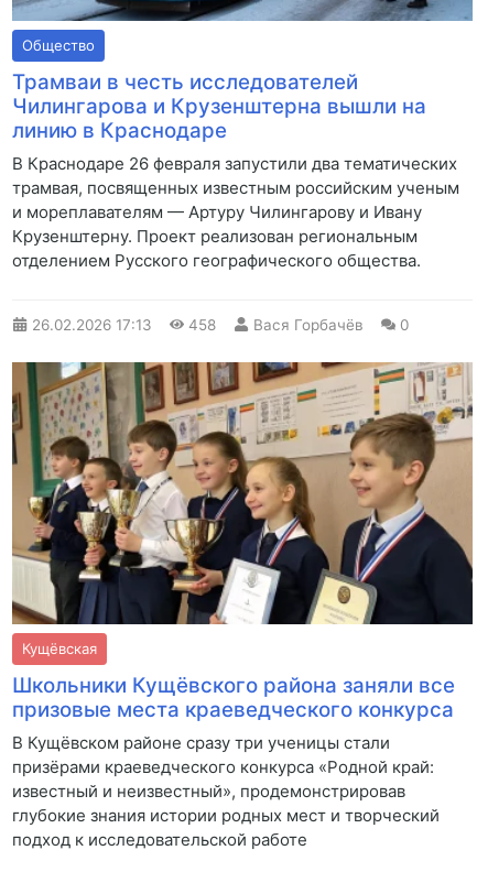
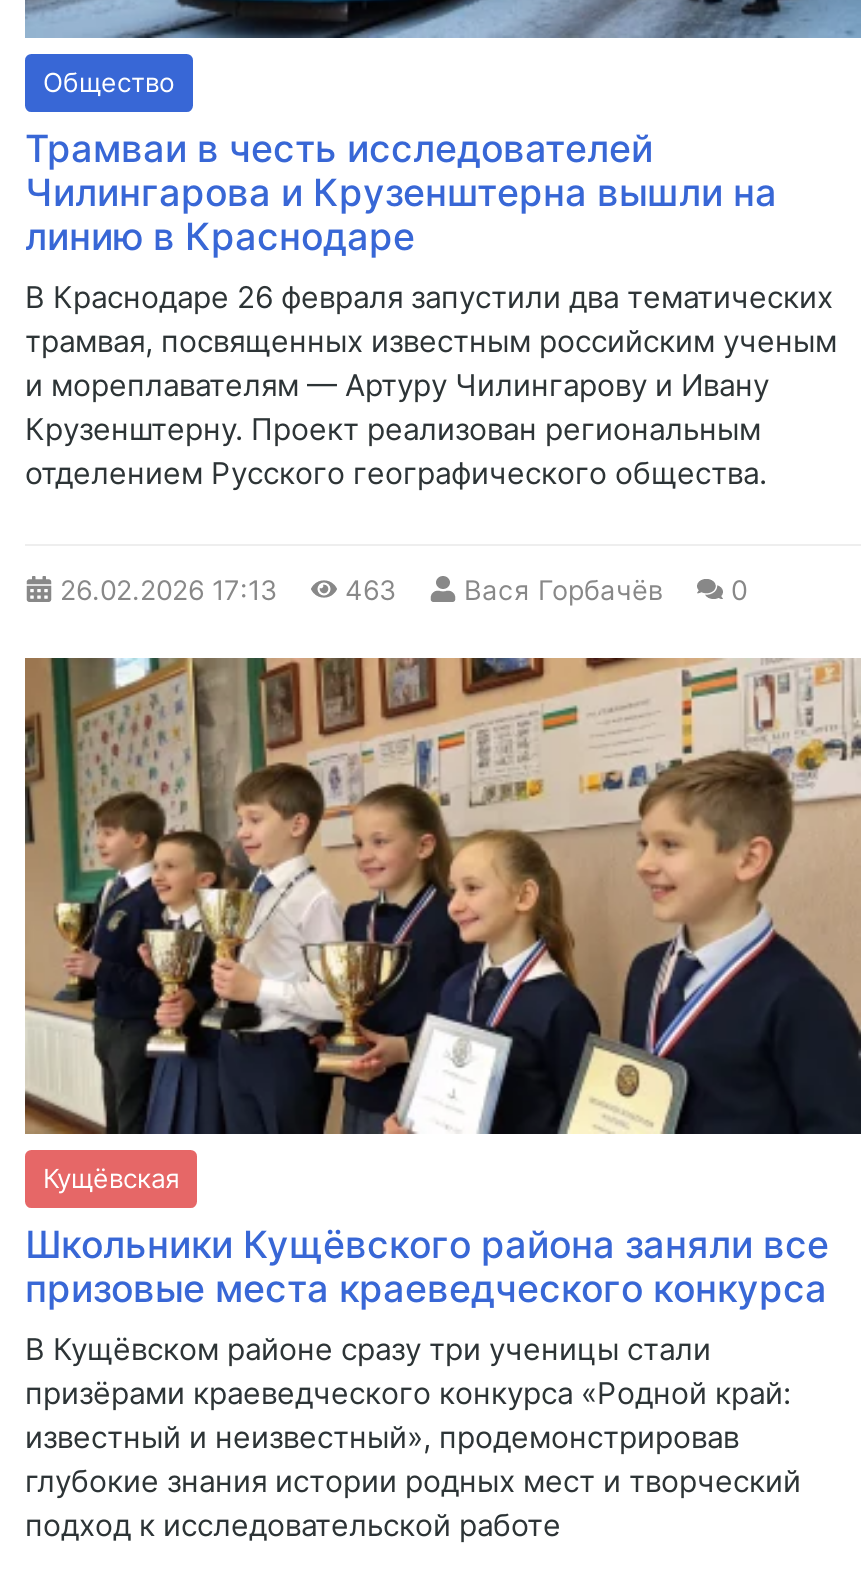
[31,316,216,333] 26.02.2026 17:13 458 -> [60,573,397,605] 26.02.2026 17:13 463

